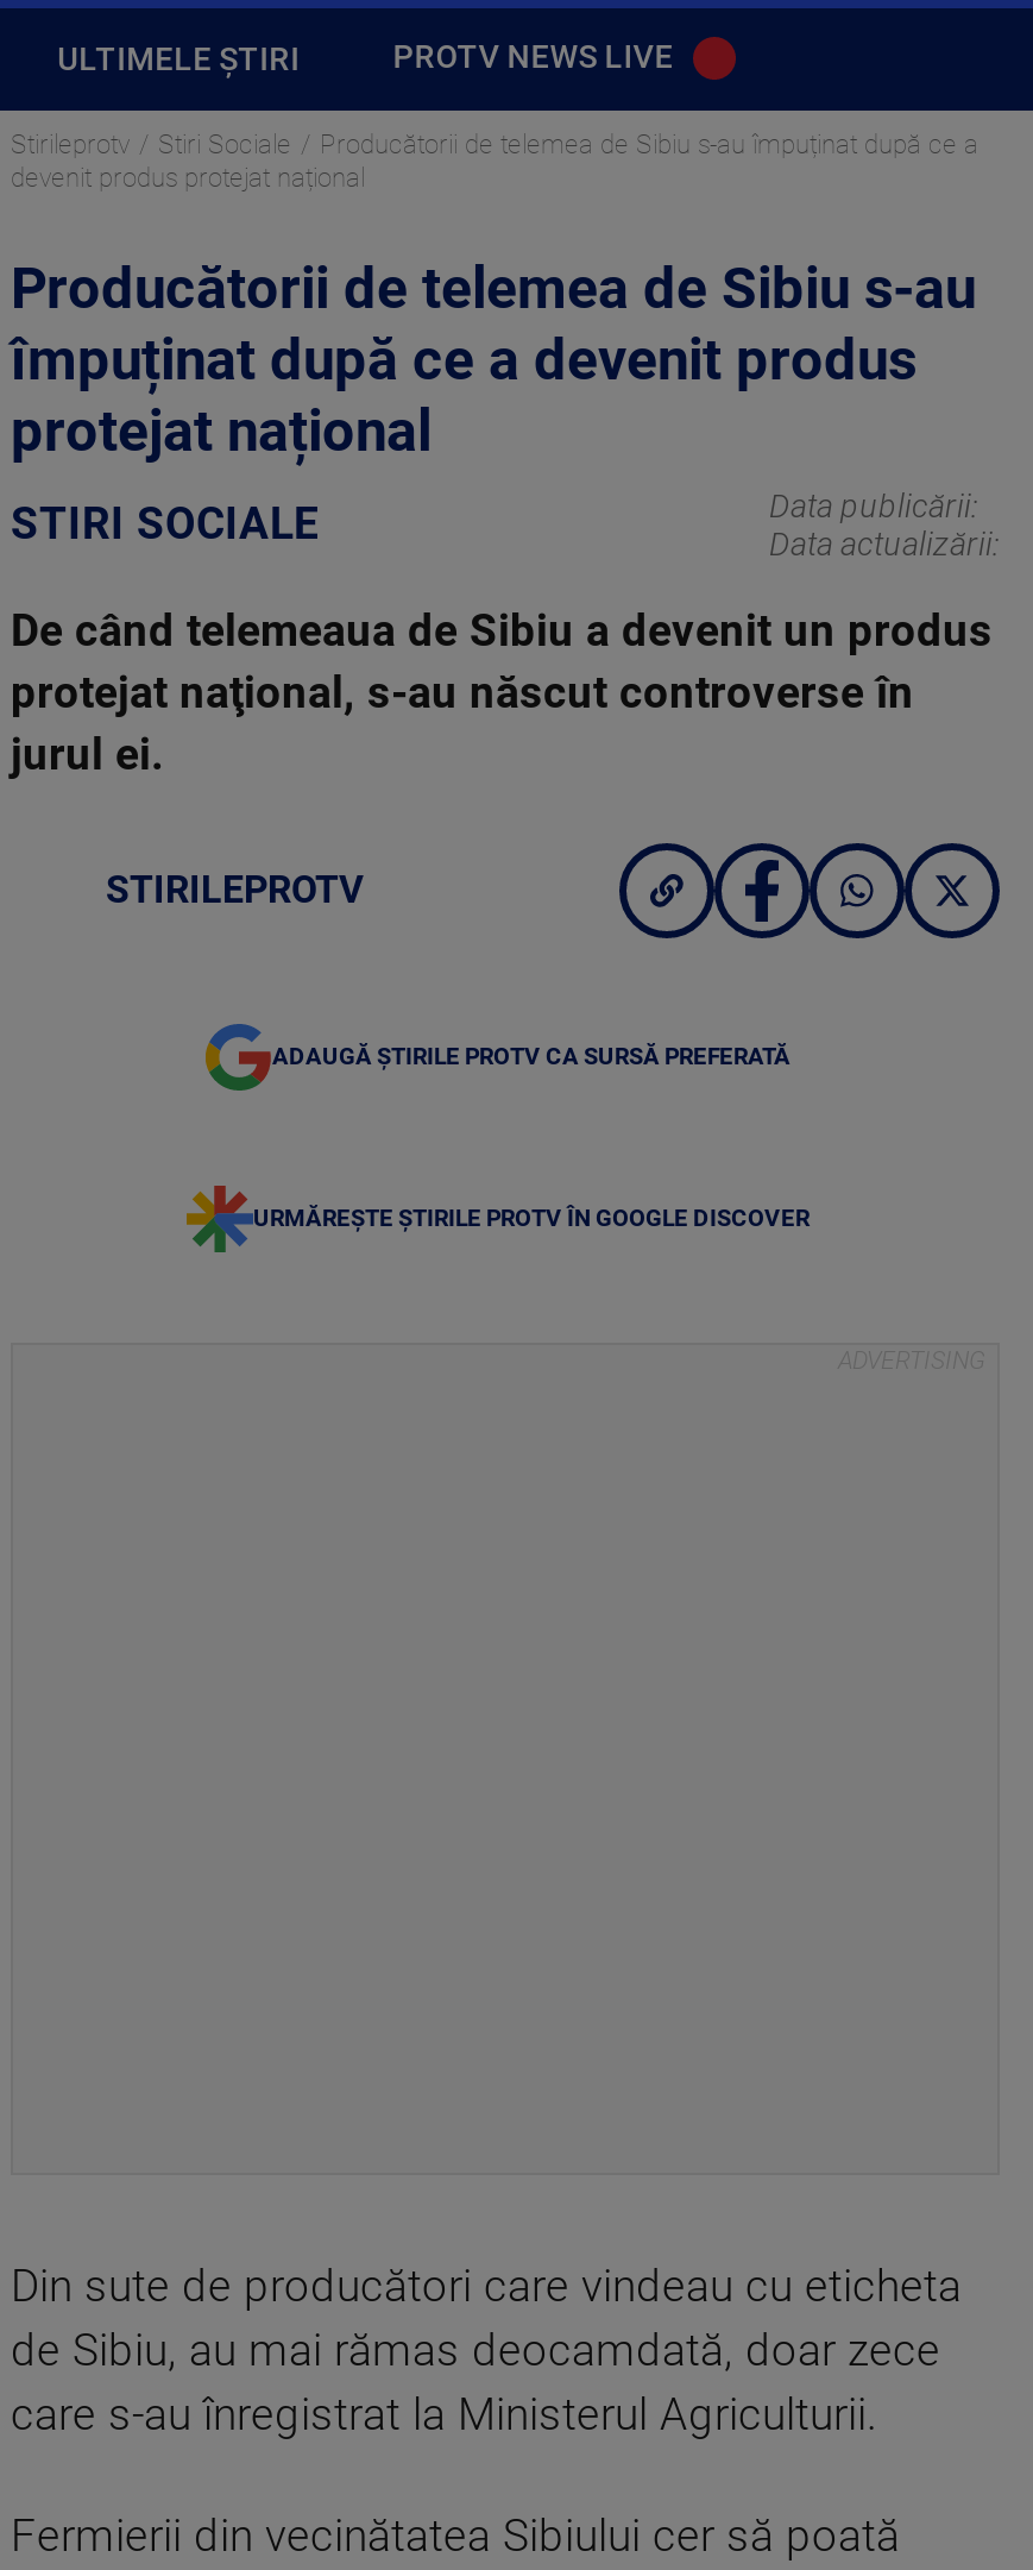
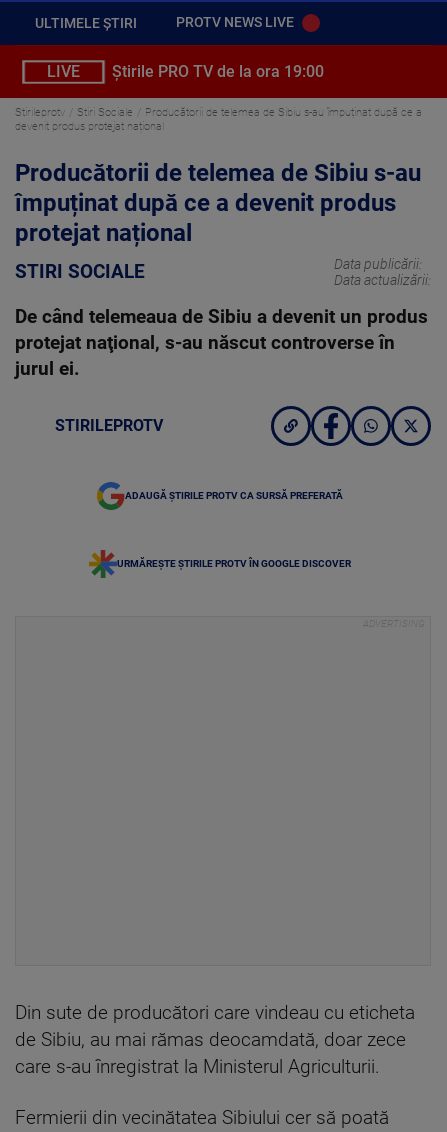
none -> [47,62,324,81] LIVE | Știrile PRO TV de la ora 19:00

